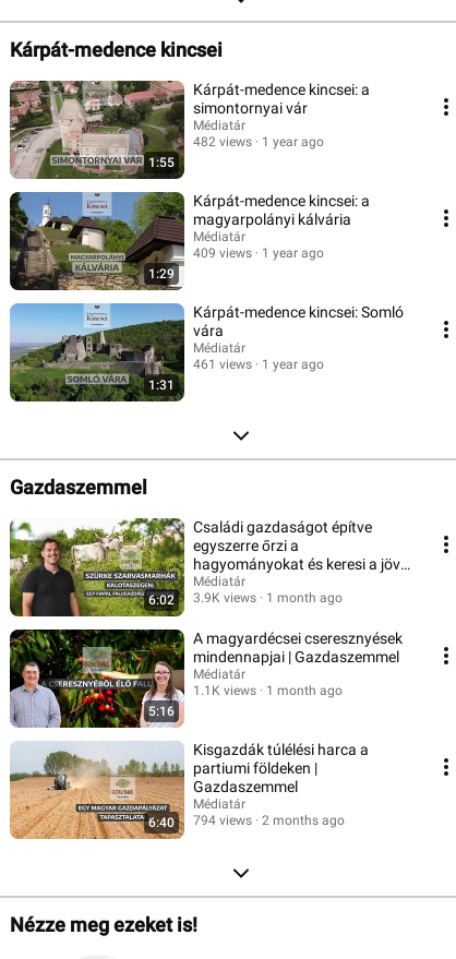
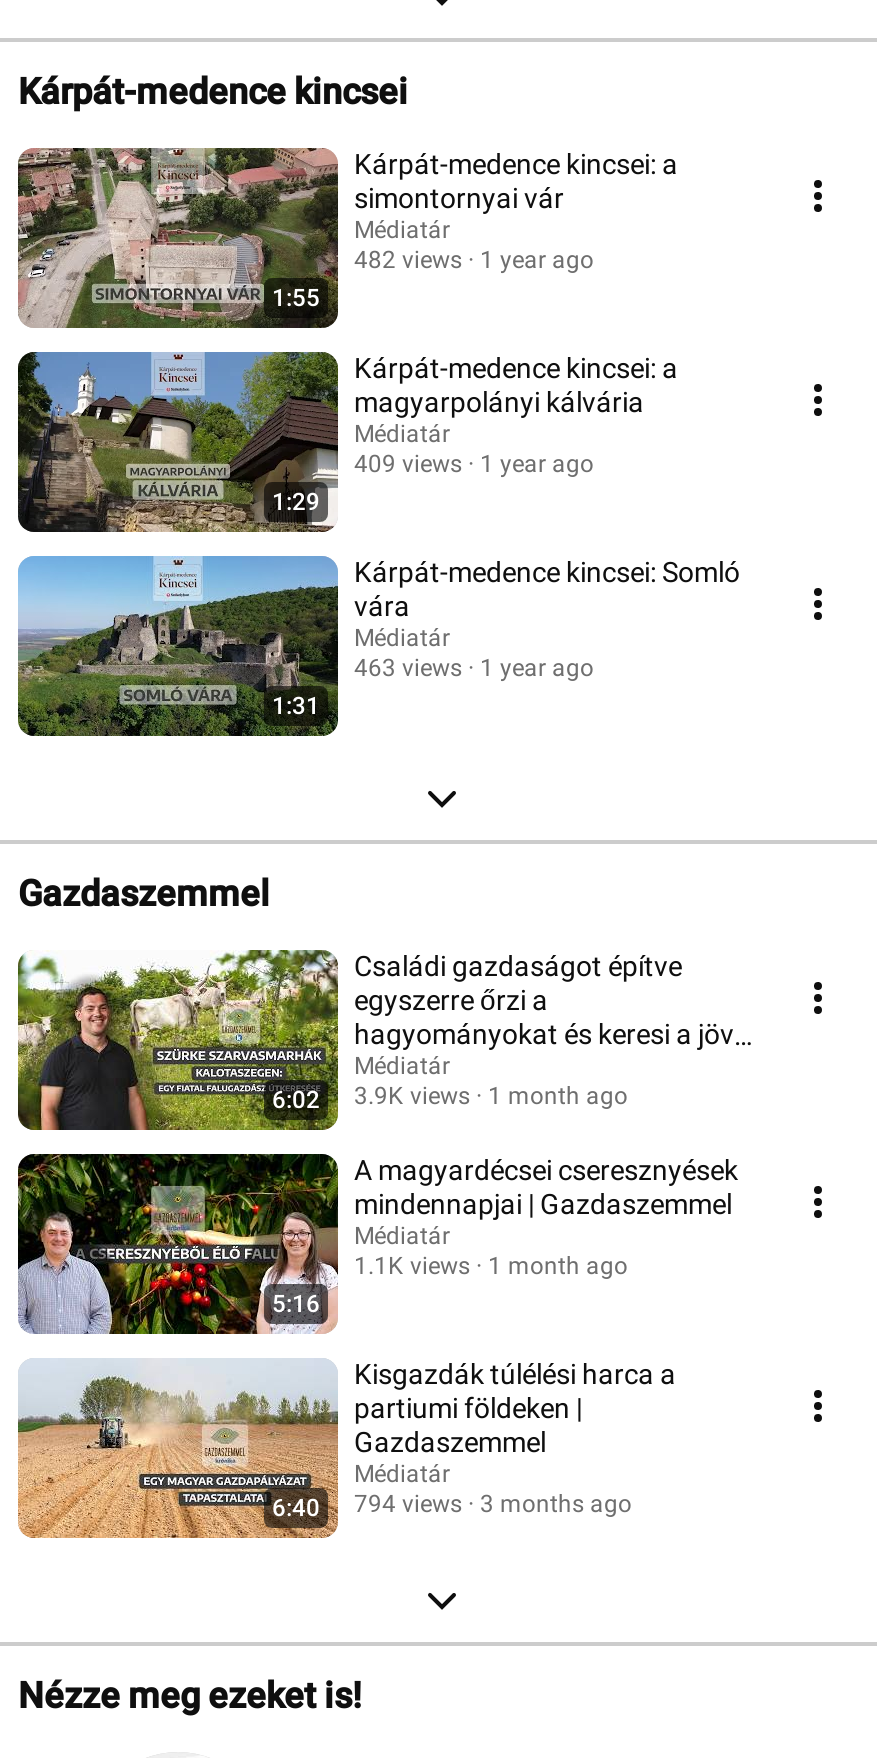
[193,357,324,373] 461 views 1 year ago -> [354,655,594,683] 463 views 1 year ago
[148,813,345,831] 6:40 794 views 2 months ago -> [272,1491,632,1523] 6:40 794 views 3 months ago

